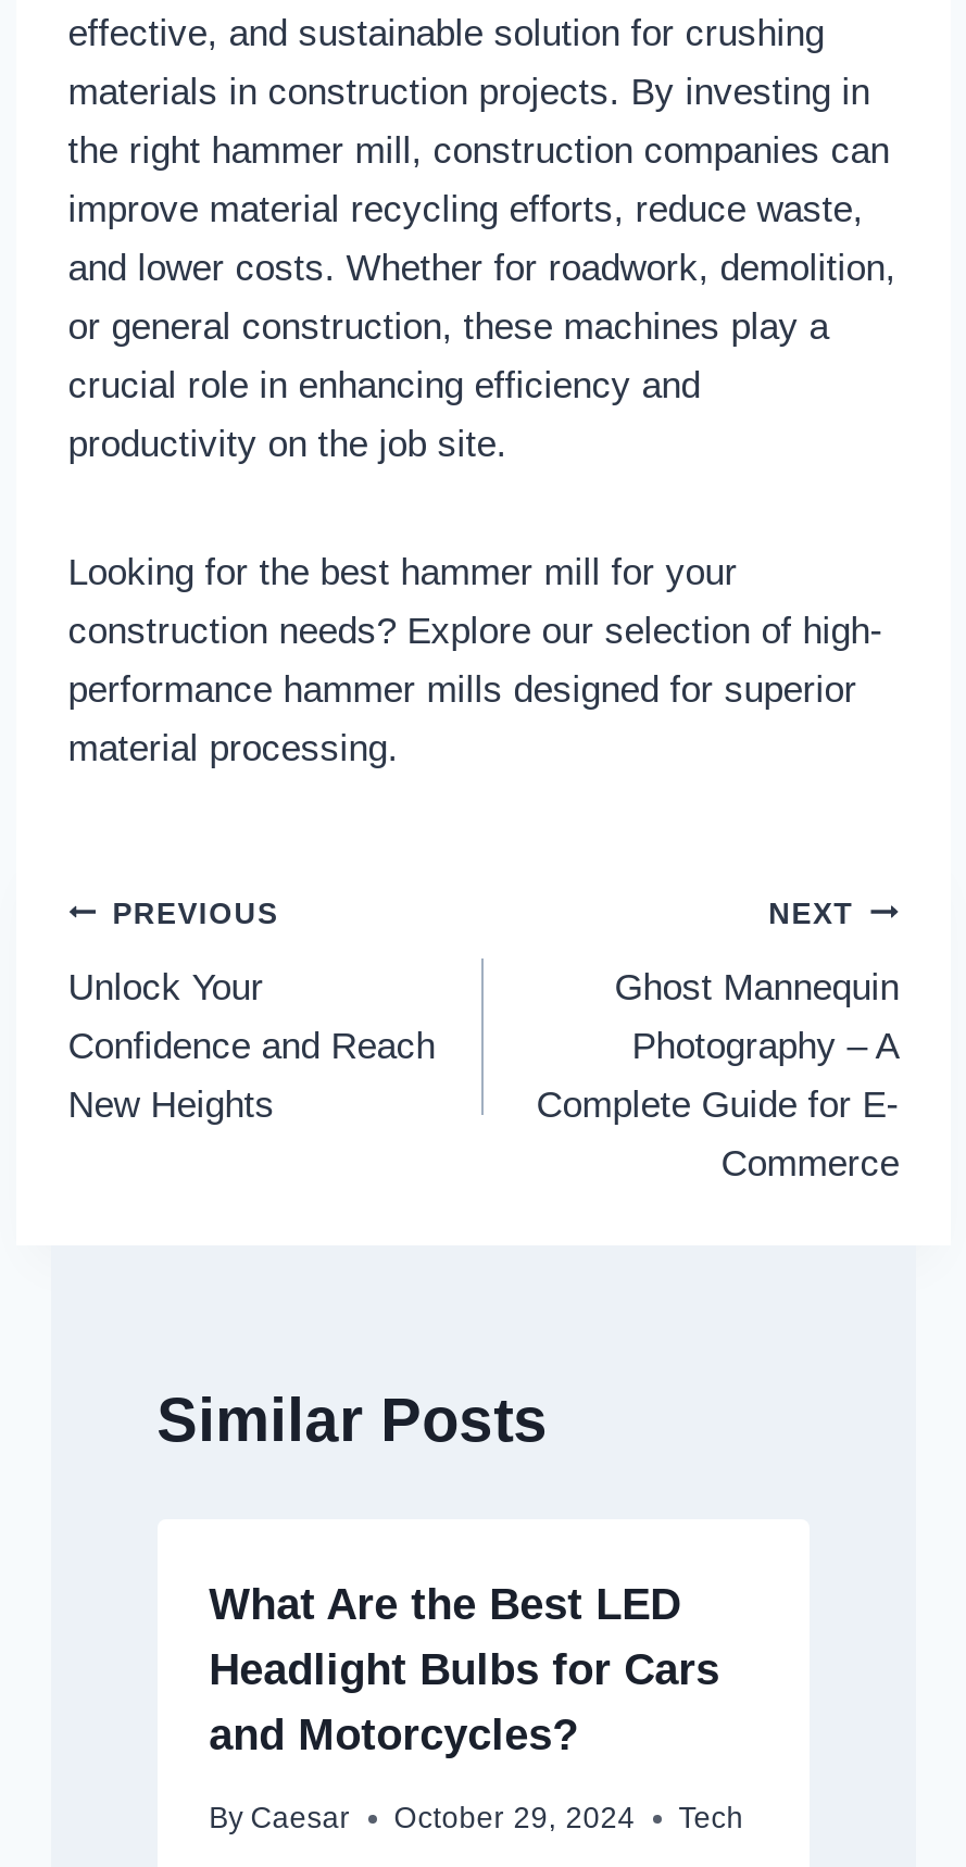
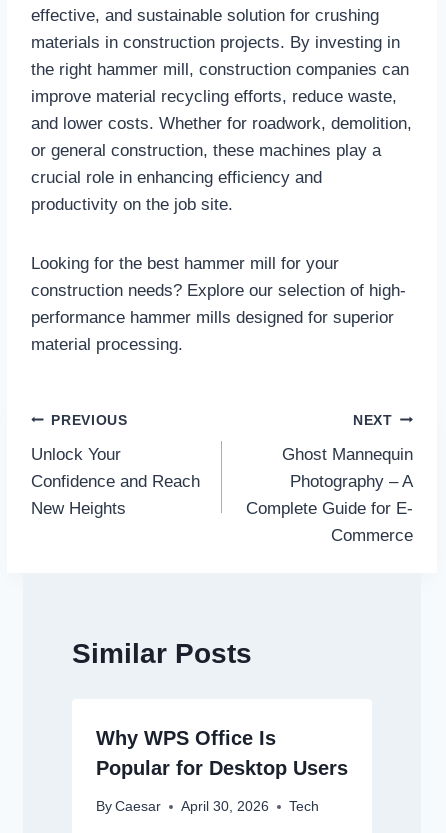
[209,1579,720,1757] What Are the Best LED | Headlight Bulbs for Cars | and Motorcycles? -> [96,727,348,779] Why WPS Office Is | Popular for Desktop Users
[209,1802,744,1835] By Caesar October 29, 2024 Tech -> [96,799,319,814] By Caesar April 30, 2026 Tech

